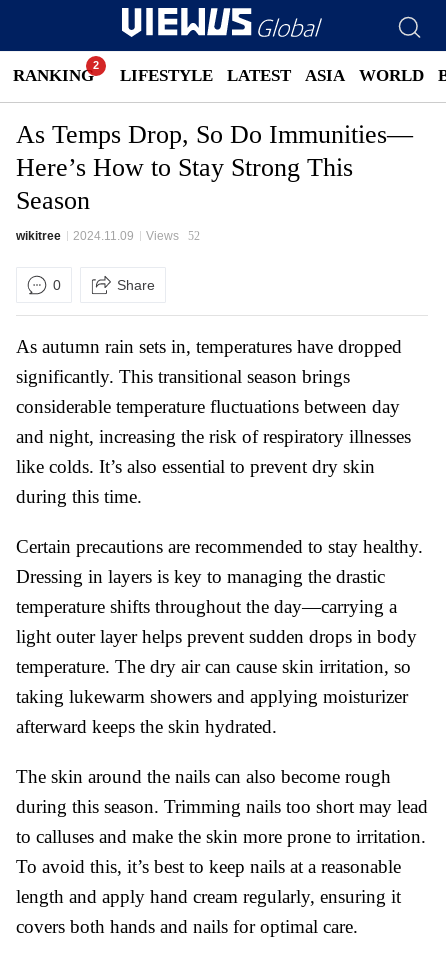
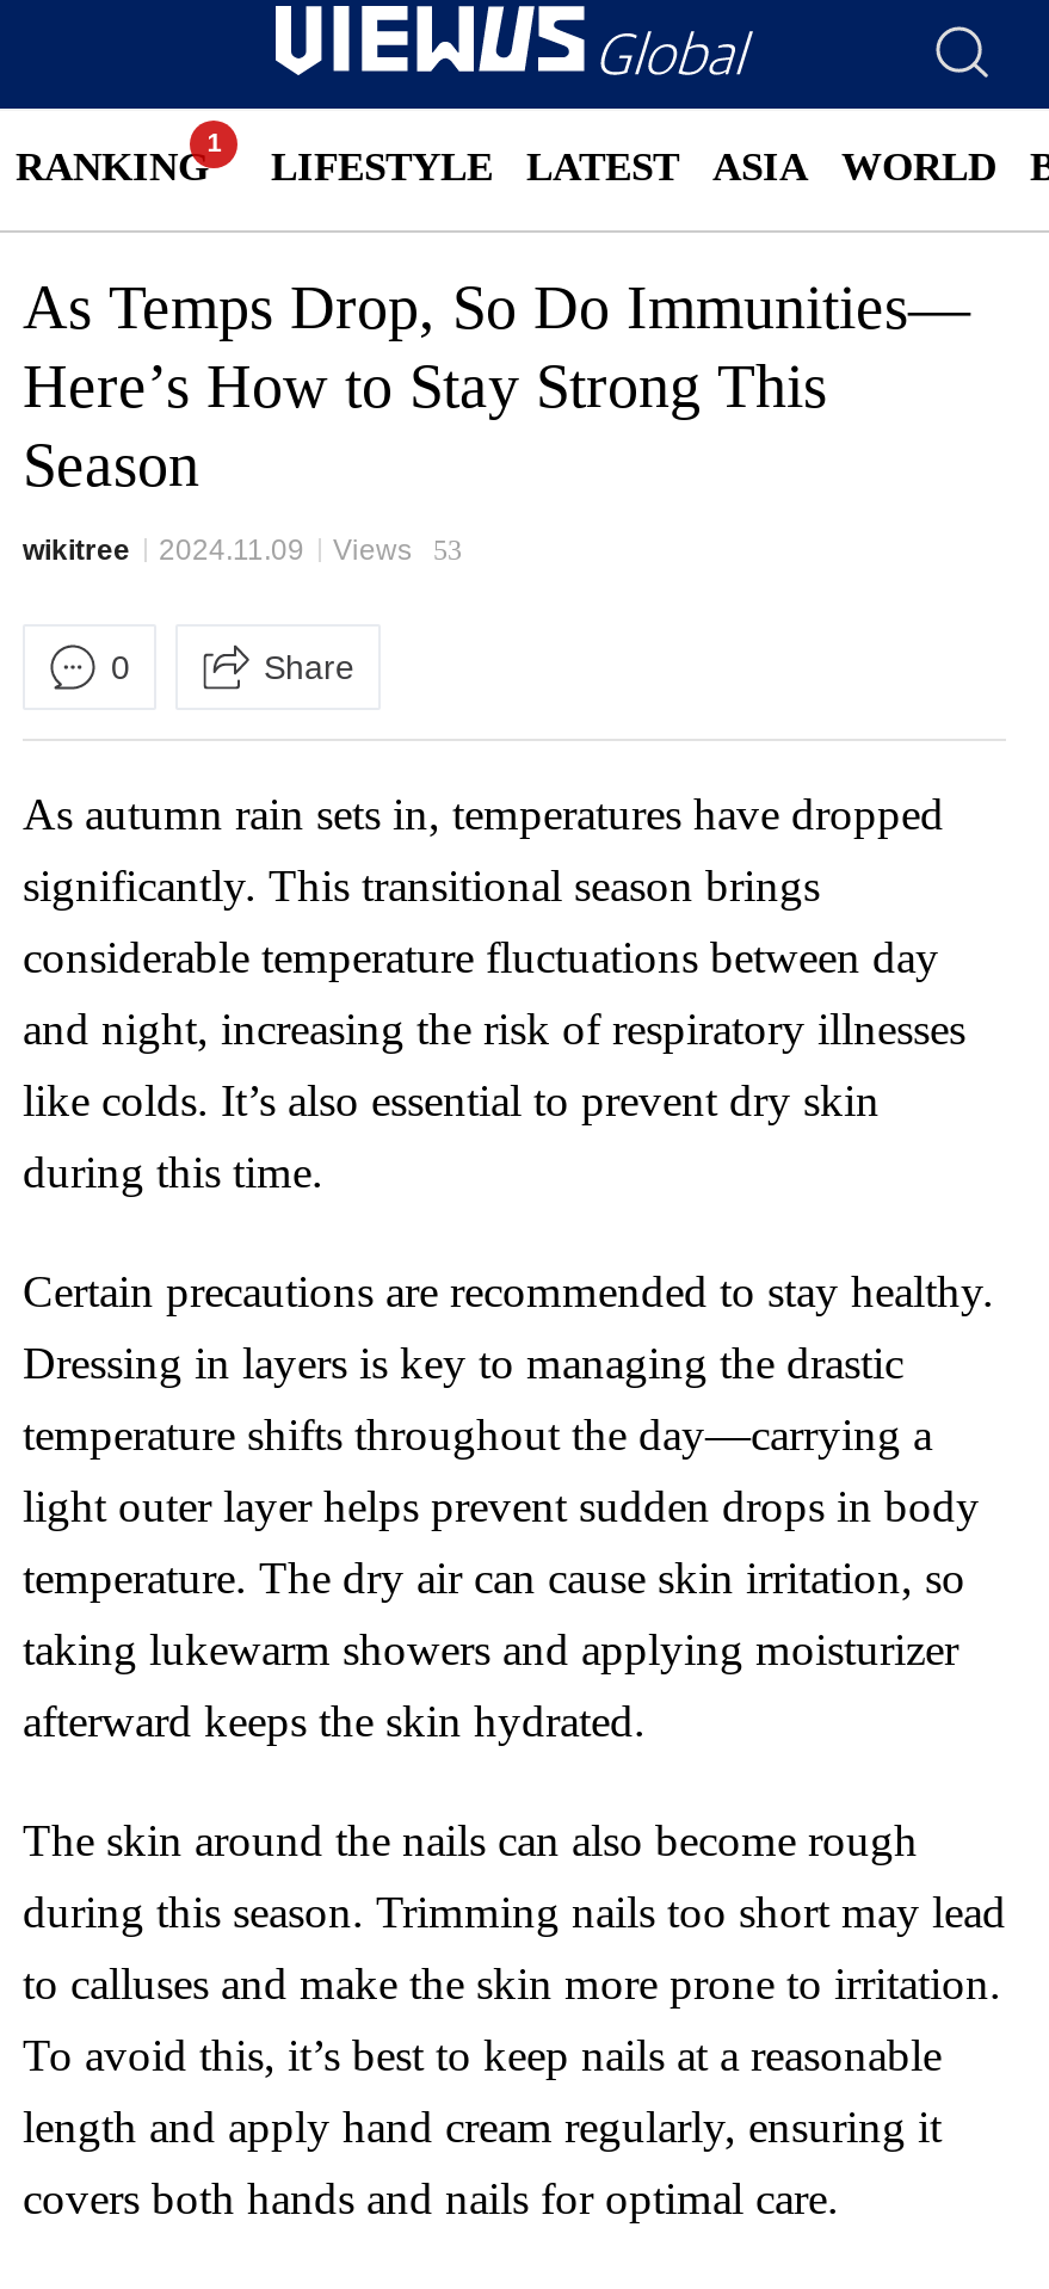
[16,229,200,243] wikitree 2024.11.09 Views 52 -> [23,533,462,567] wikitree 2024.11.09 Views 53

